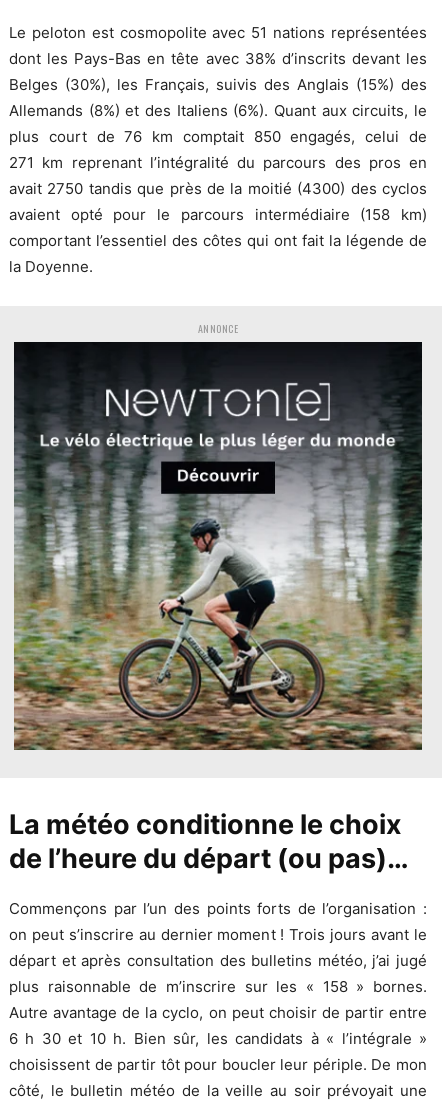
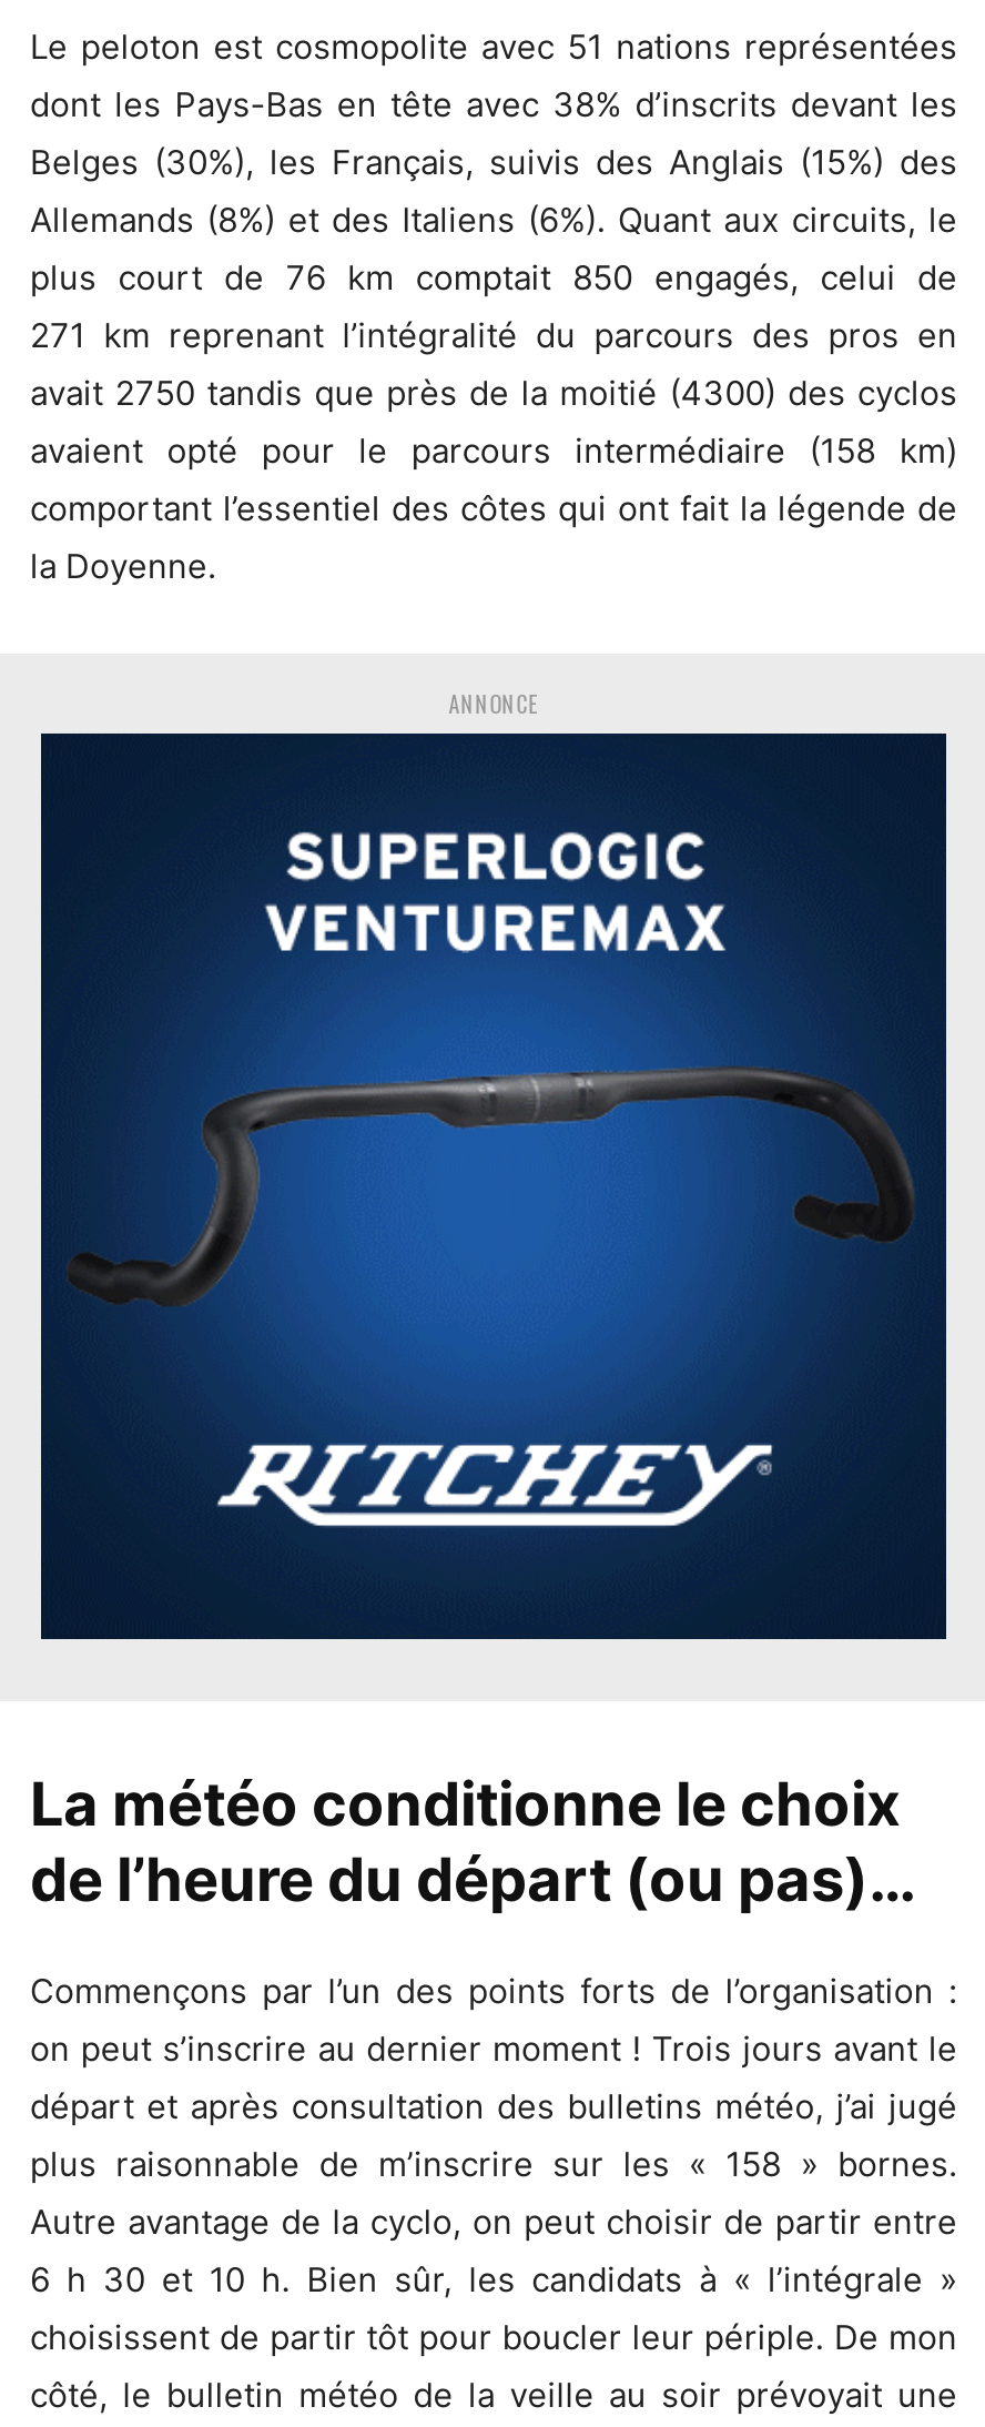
[13,342,423,751] [image] -> [39,734,948,1641] [image]

